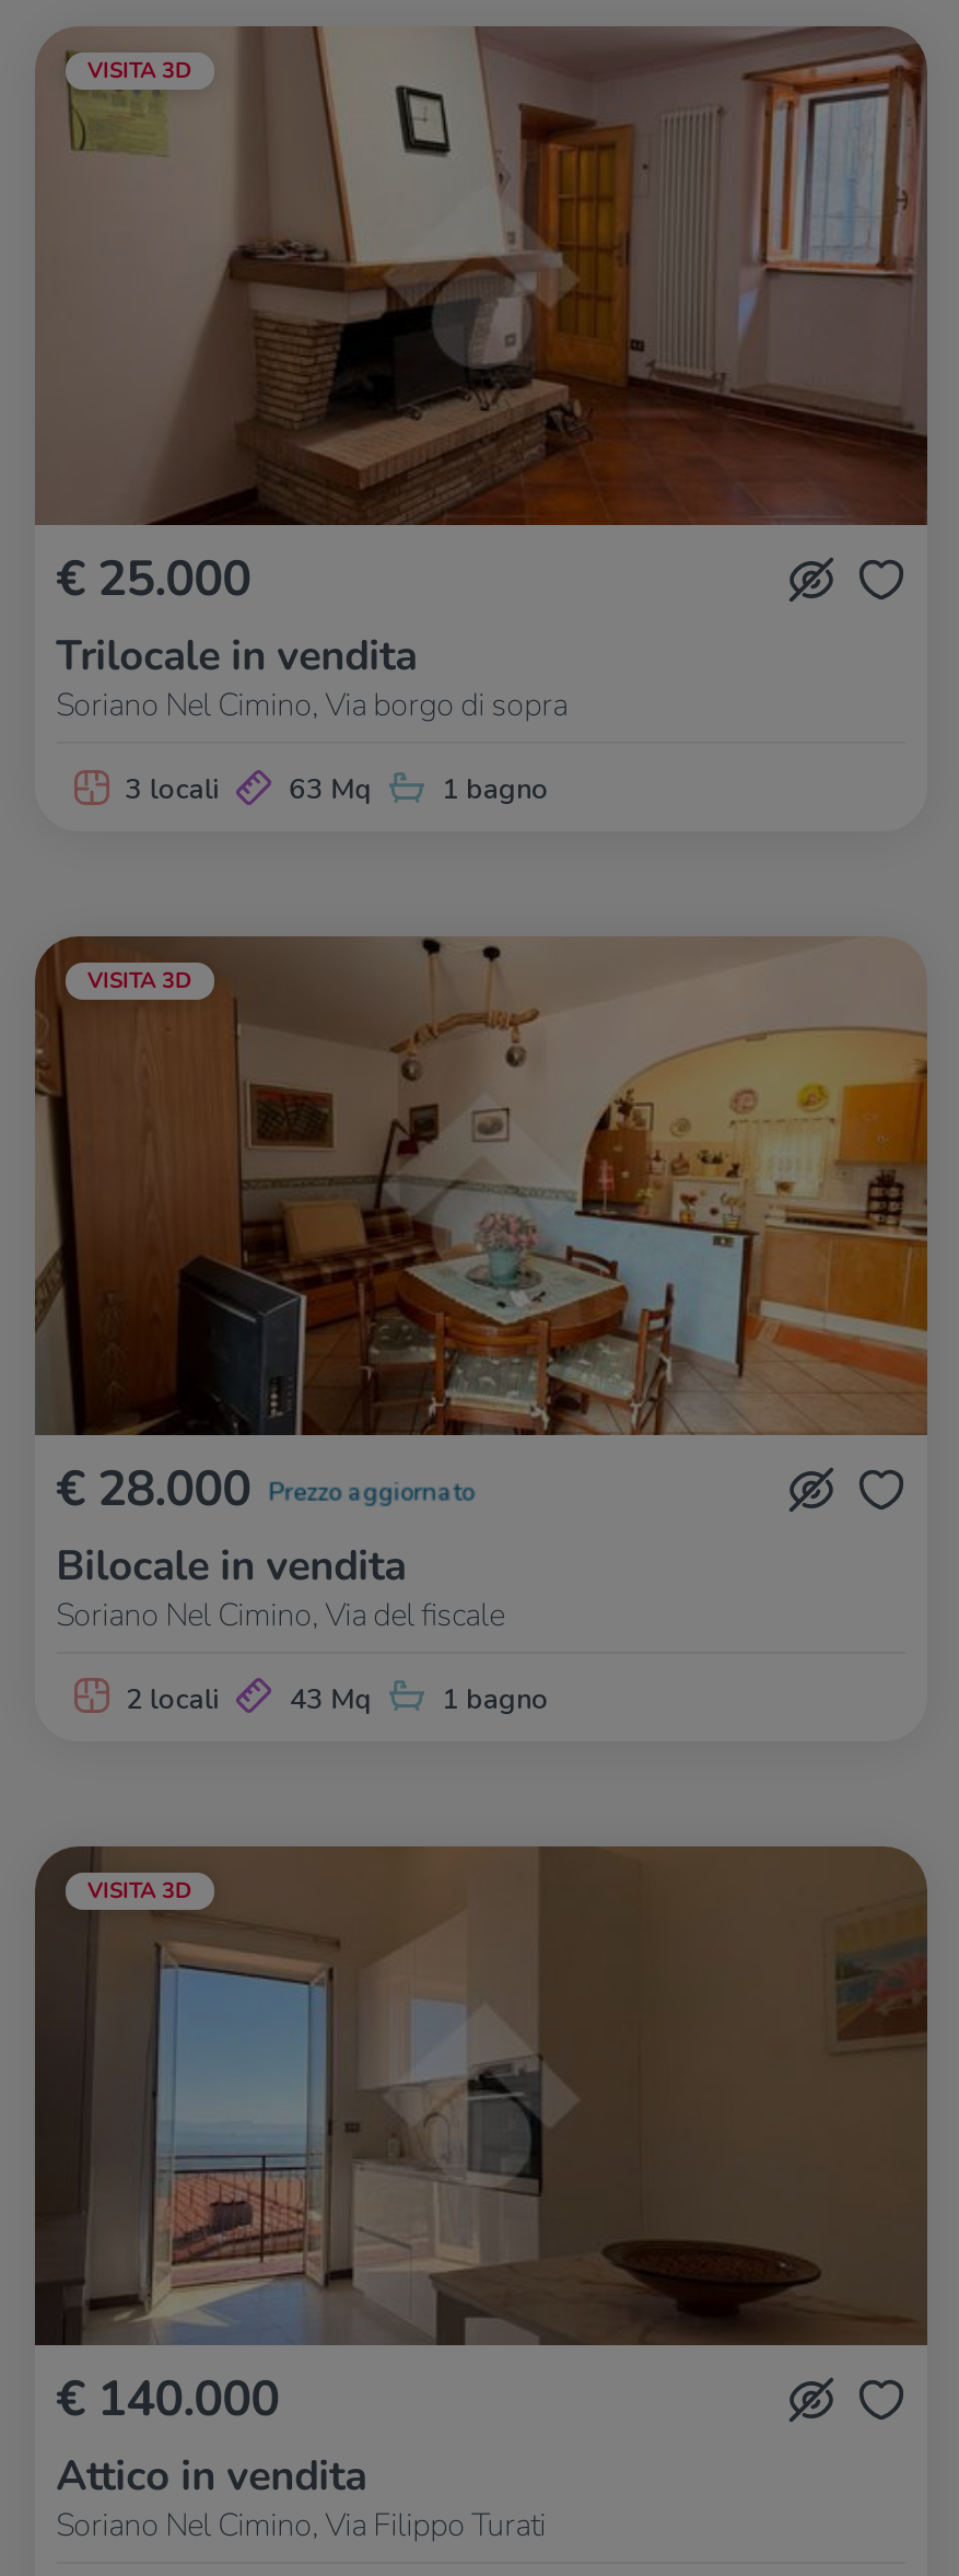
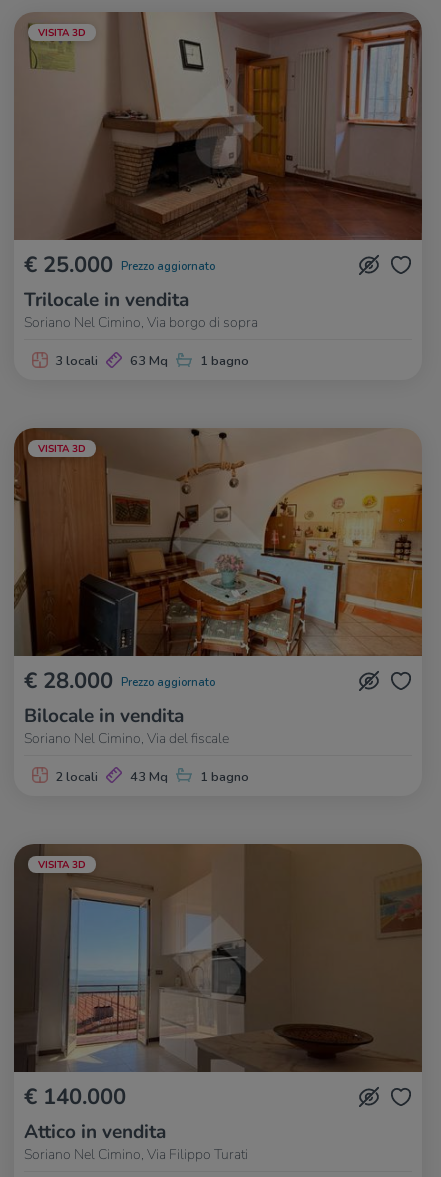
[56,545,251,613] € 25.000 -> [24,249,215,280] € 25.000 Prezzo aggiornato

